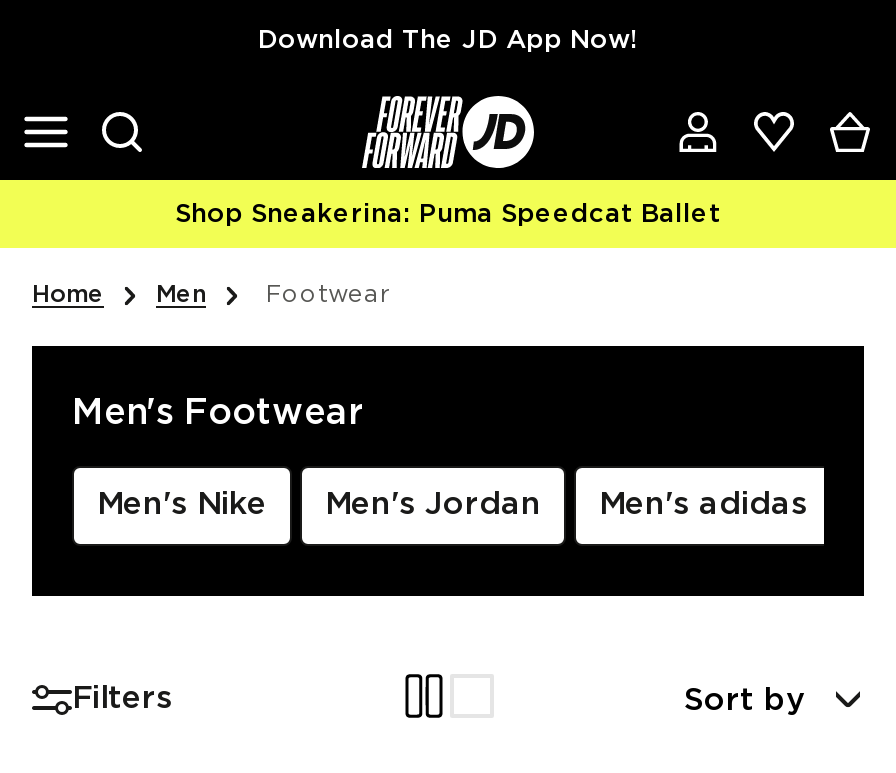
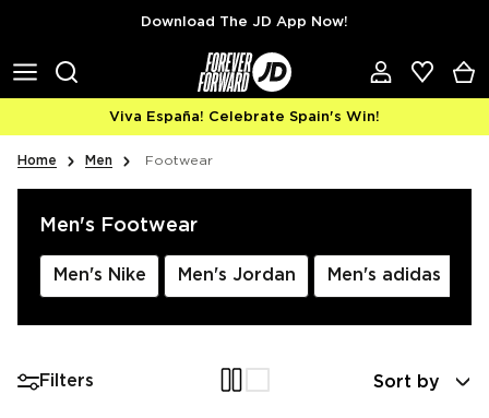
[175,203,721,225] Shop Sneakerina: Puma Speedcat Ballet -> [109,111,380,123] Viva España! Celebrate Spain's Win!

